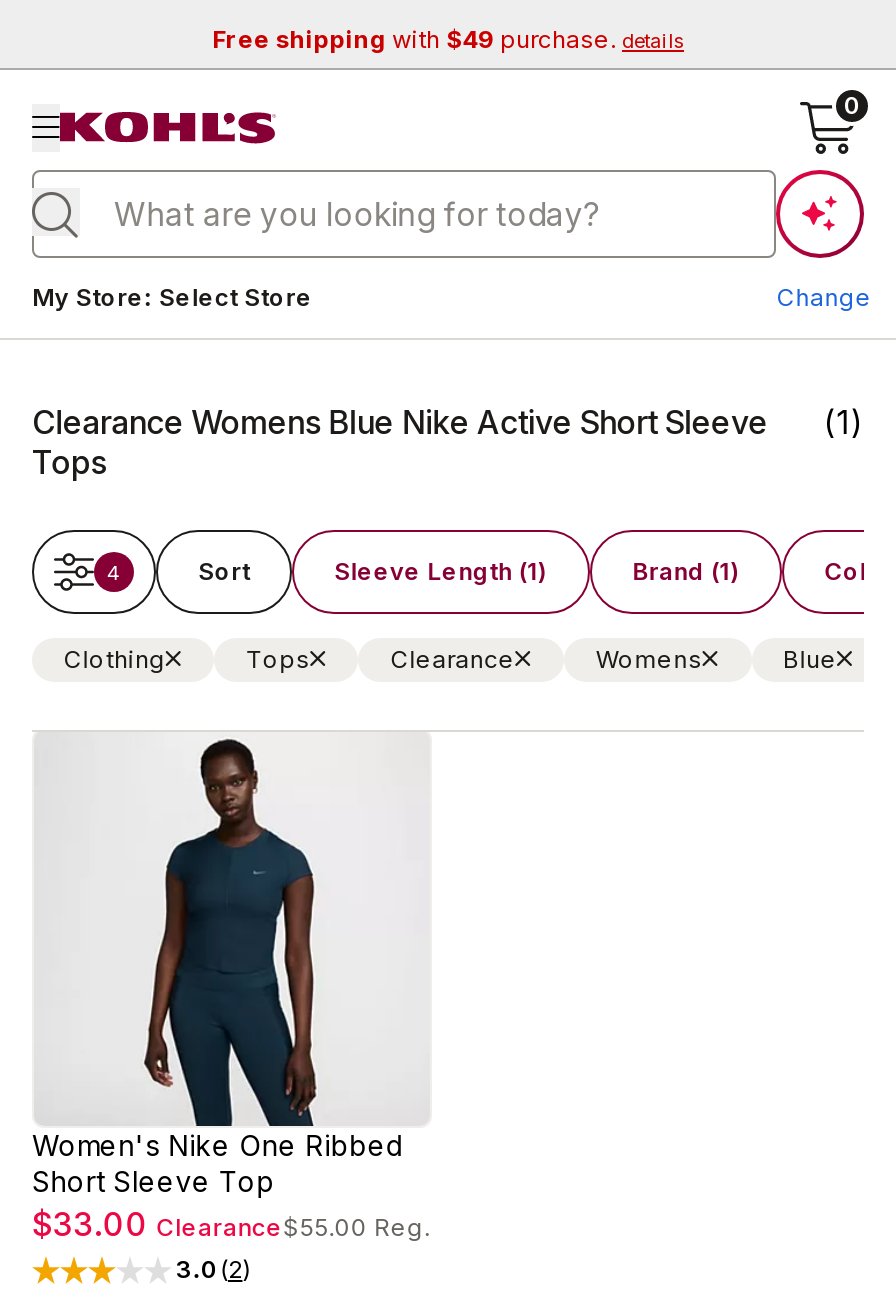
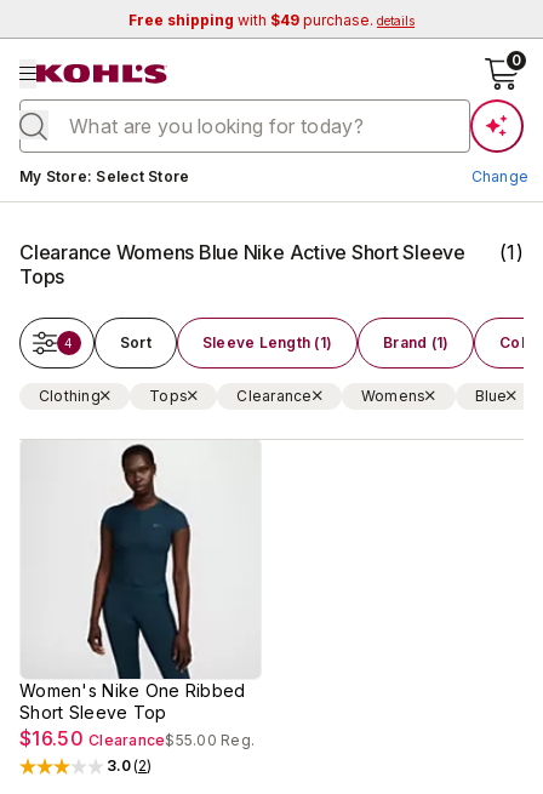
[32,1204,430,1244] $33.00 Clearance$55.00 Reg. -> [19,726,255,750] $16.50 Clearance$55.00 Reg.

